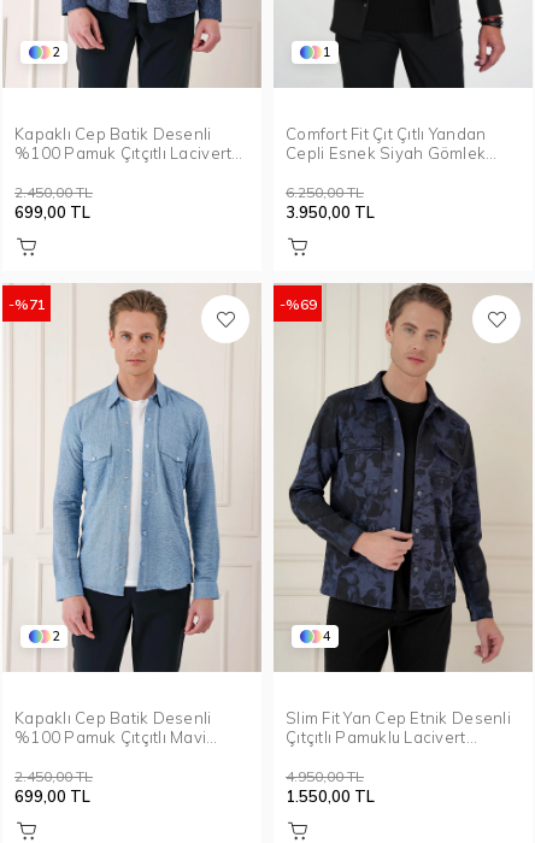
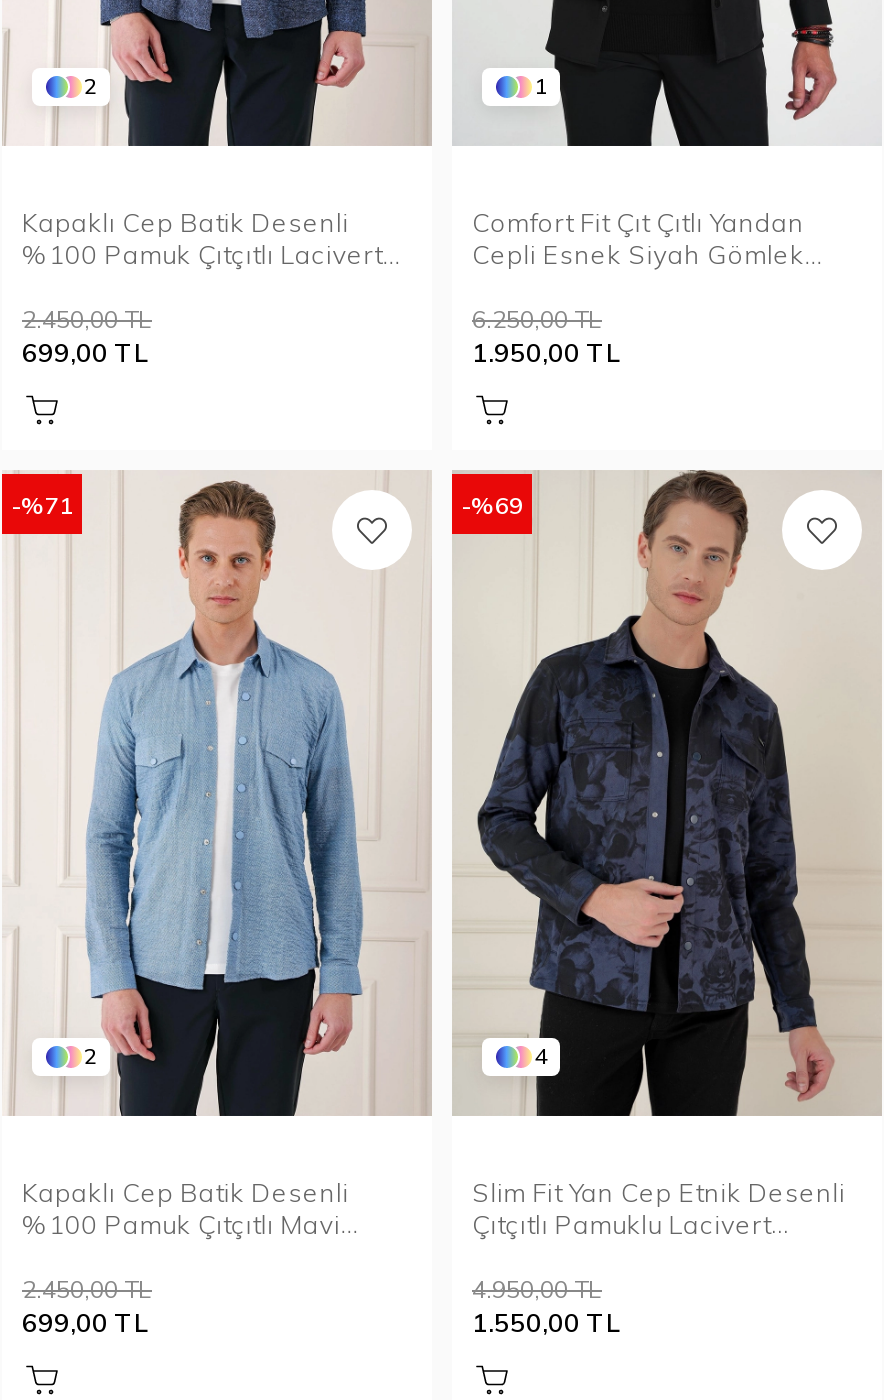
[286,202,375,222] 3.950,00 TL -> [472,336,620,368] 1.950,00 TL

